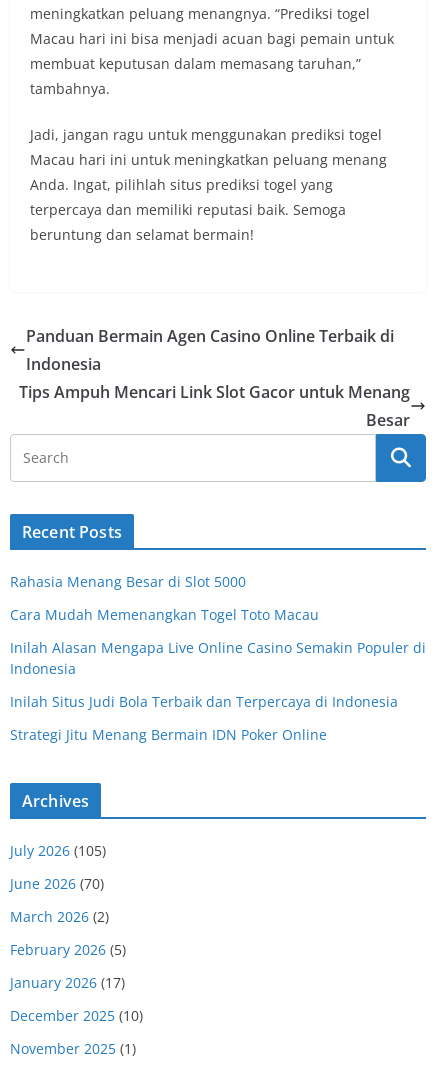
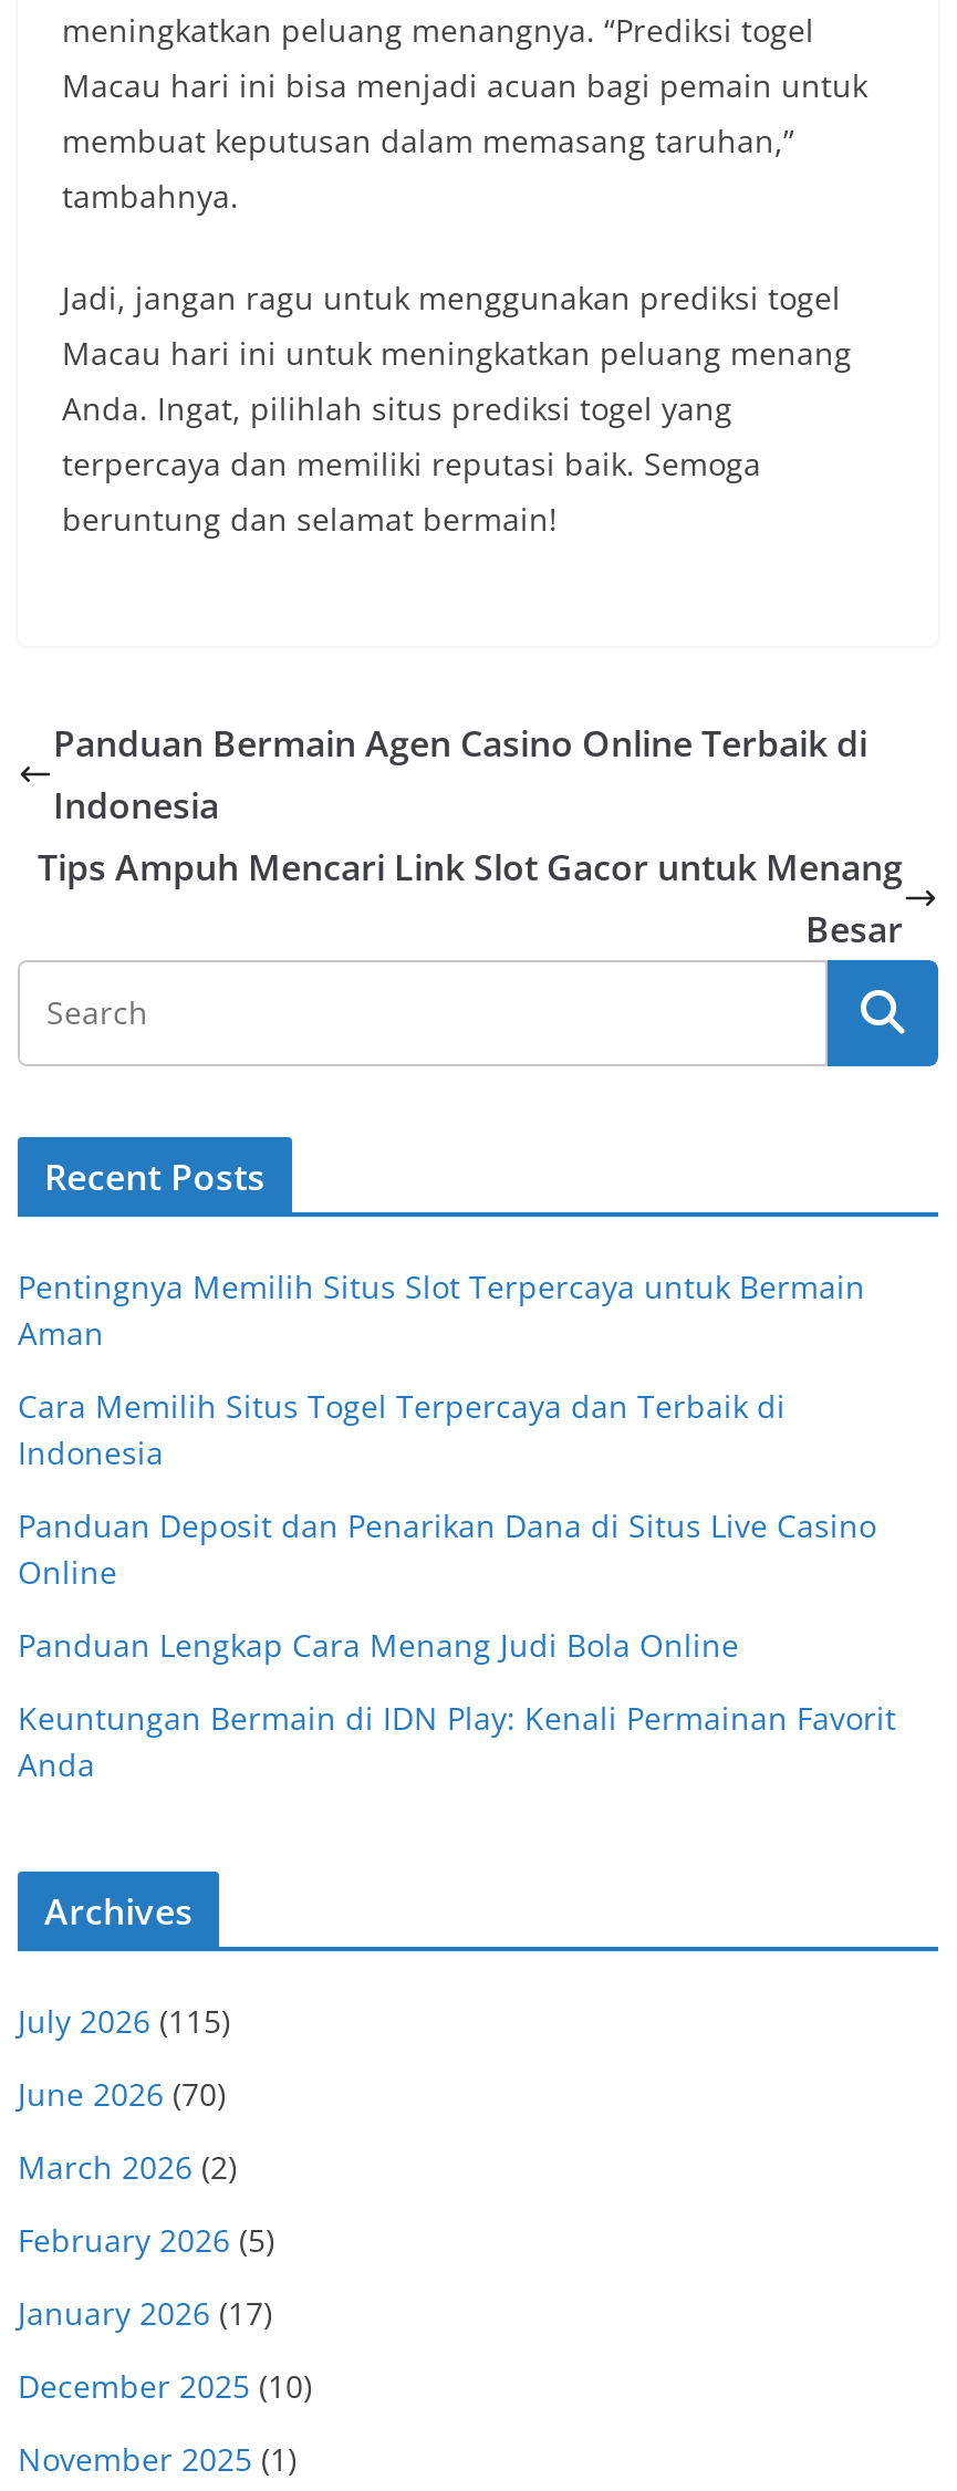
[10,572,426,657] Rahasia Menang Besar di Slot 5000 | Cara Mudah Memenangkan Togel Toto Macau | Inilah Alasan Mengapa Live Online Casino Semakin Populer di -> [18,1265,865,1427] Pentingnya Memilih Situs Slot Terpercaya untuk Bermain | Aman | Cara Memilih Situs Togel Terpercaya dan Terbaik di
[10,692,398,744] Inilah Situs Judi Bola Terbaik dan Terpercaya di Indonesia | Strategi Jitu Menang Bermain IDN Poker Online -> [18,1504,896,1785] Panduan Deposit dan Penarikan Dana di Situs Live Casino | Online | Panduan Lengkap Cara Menang Judi Bola Online | Keuntungan Bermain di IDN Play: Kenali Permainan Favorit | Anda
[10,841,106,860] July 2026 (105) -> [18,2000,230,2042] July 2026 (115)

